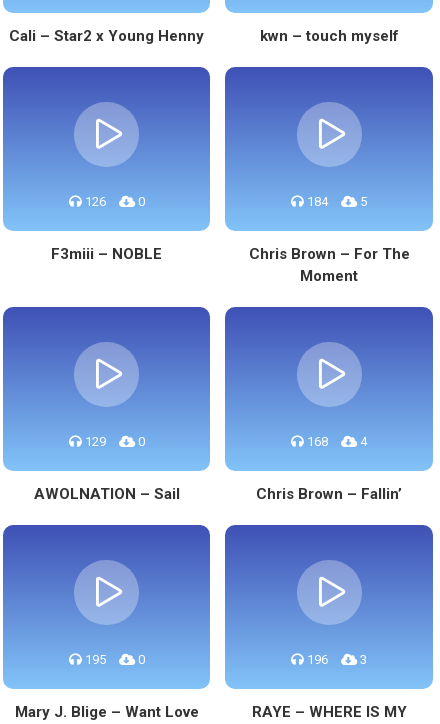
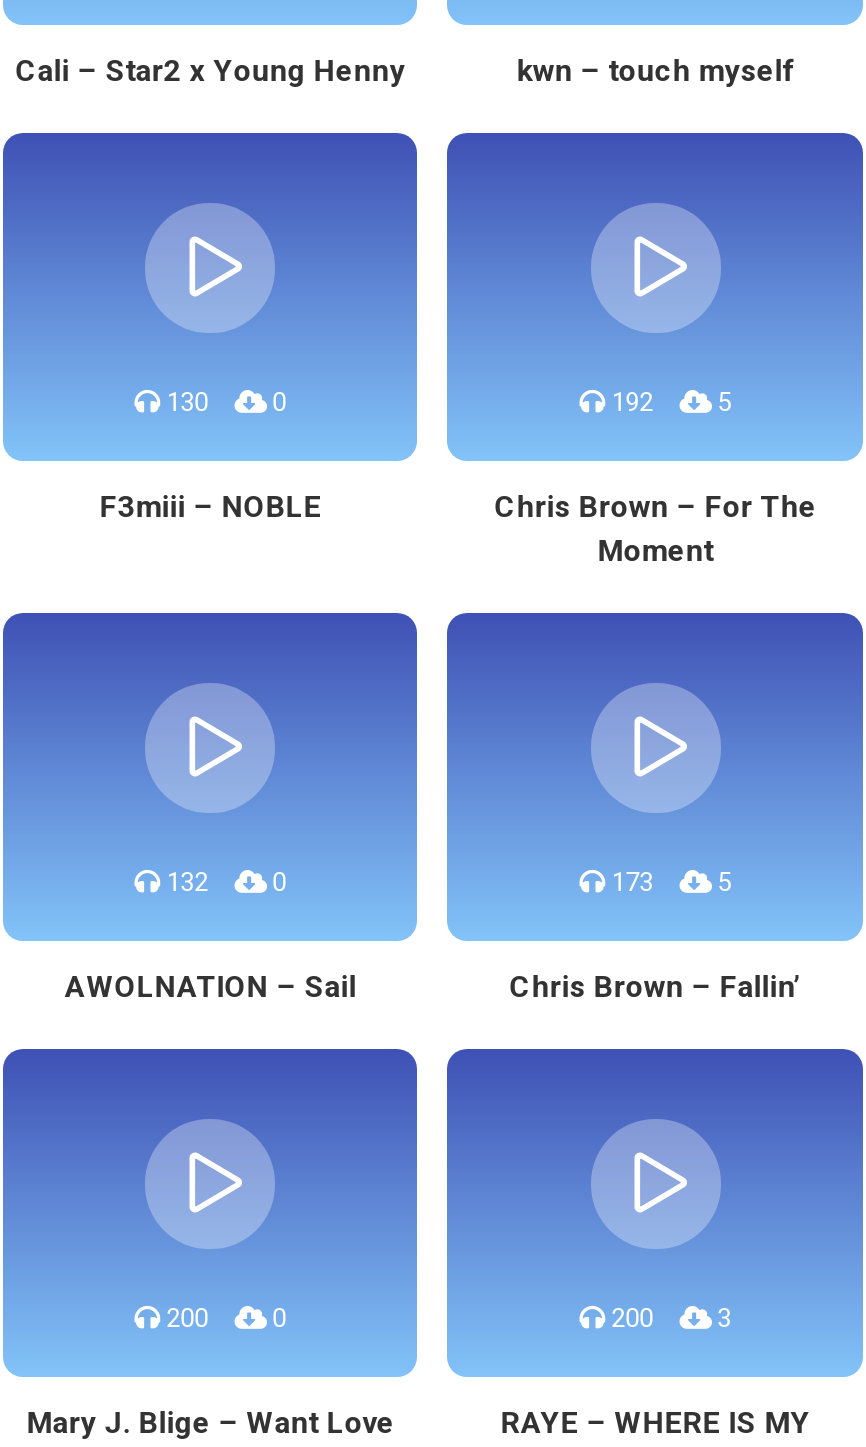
[82,194,145,209] 126 0 -> [160,387,286,417] 130 0
[304,194,367,209] 184 5 -> [605,387,731,417] 192 5
[82,434,145,449] 129 0 -> [160,867,286,897] 132 0
[304,434,328,449] 168 -> [605,867,653,897] 173
[357,434,367,449] 4 -> [711,867,731,897] 5
[82,652,145,667] 195 0 -> [160,1303,286,1333] 200 0
[304,652,367,667] 196 3 -> [605,1303,731,1333] 200 3

